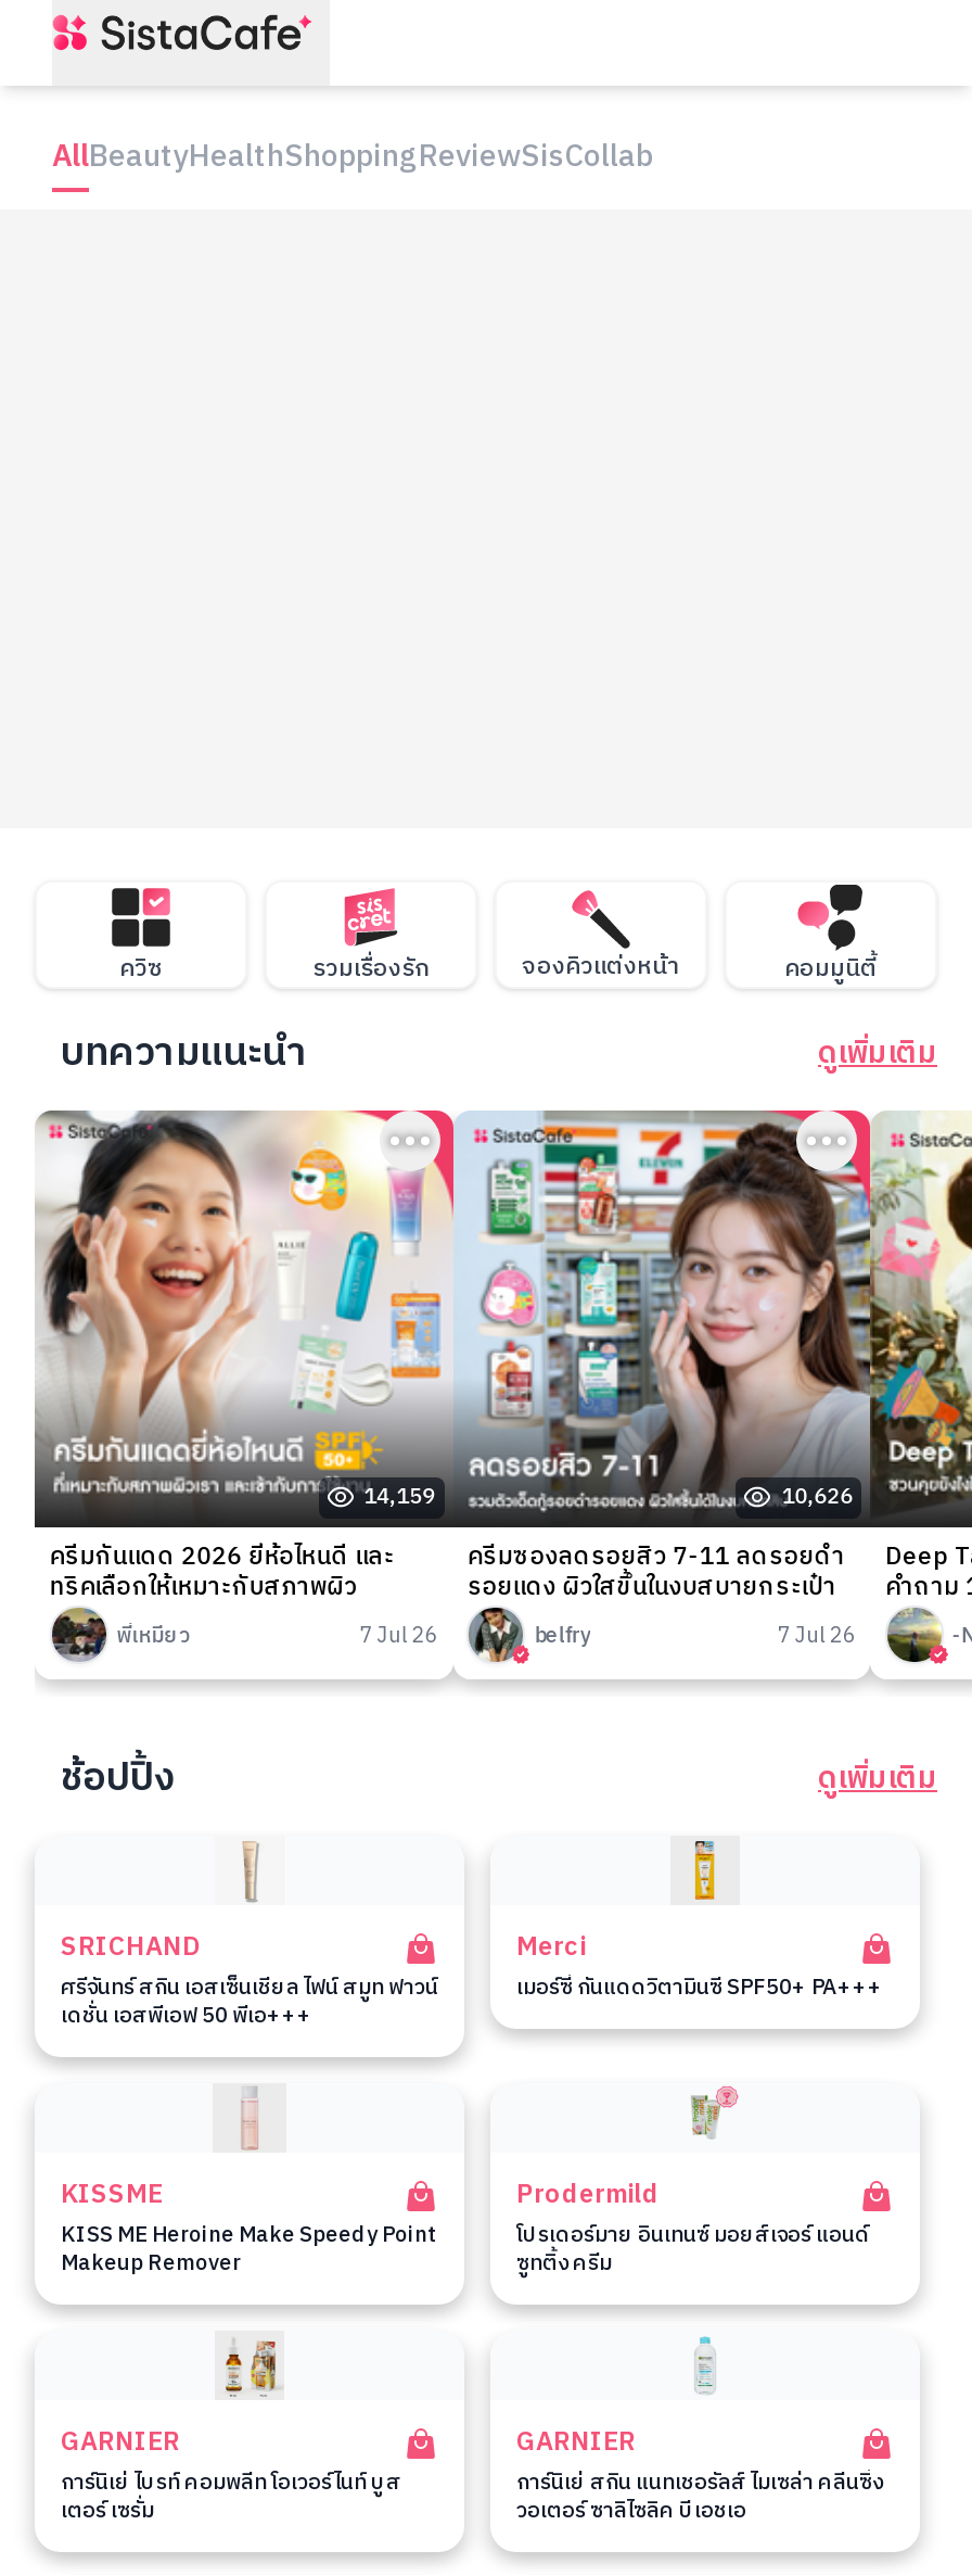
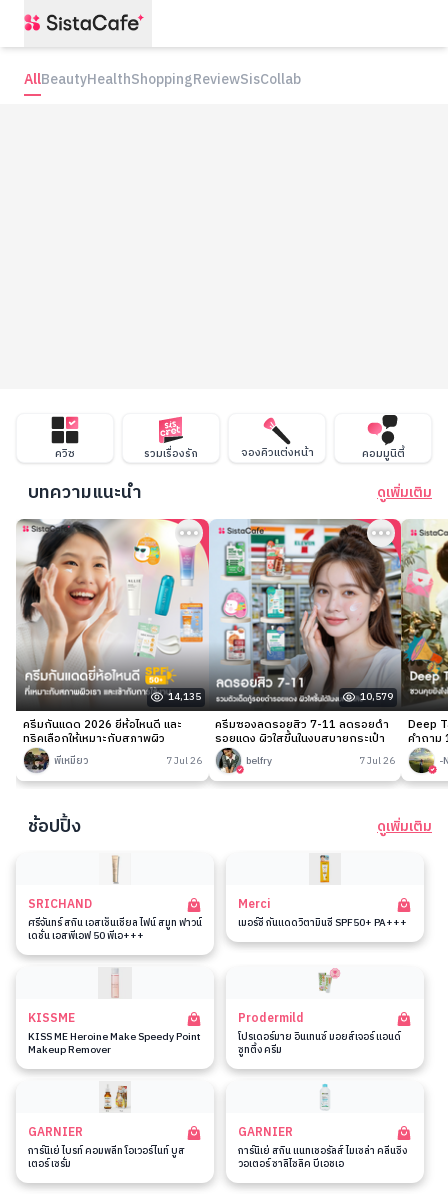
[364,1480,435,1515] 14,159 -> [168,689,201,705] 14,135
[782,1480,853,1515] 10,626 -> [360,689,393,705] 10,579

